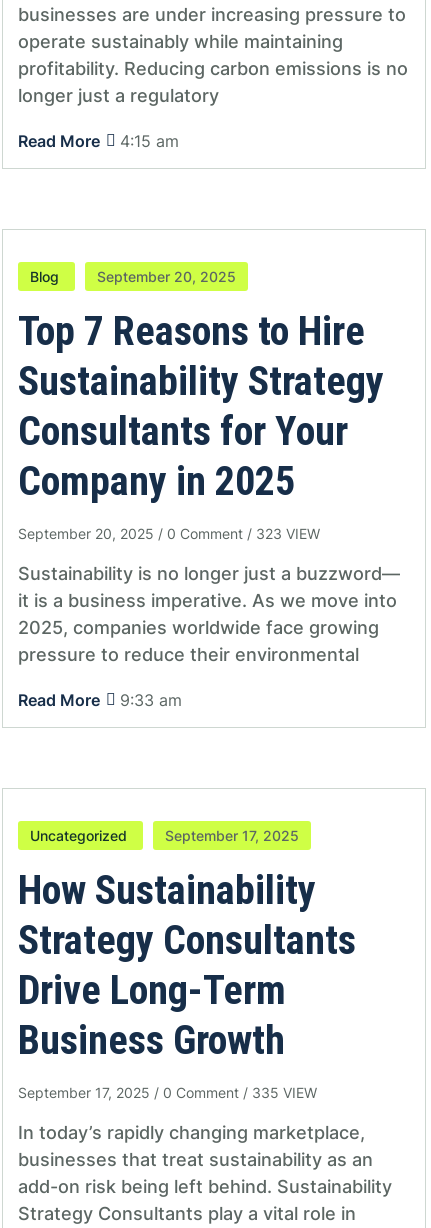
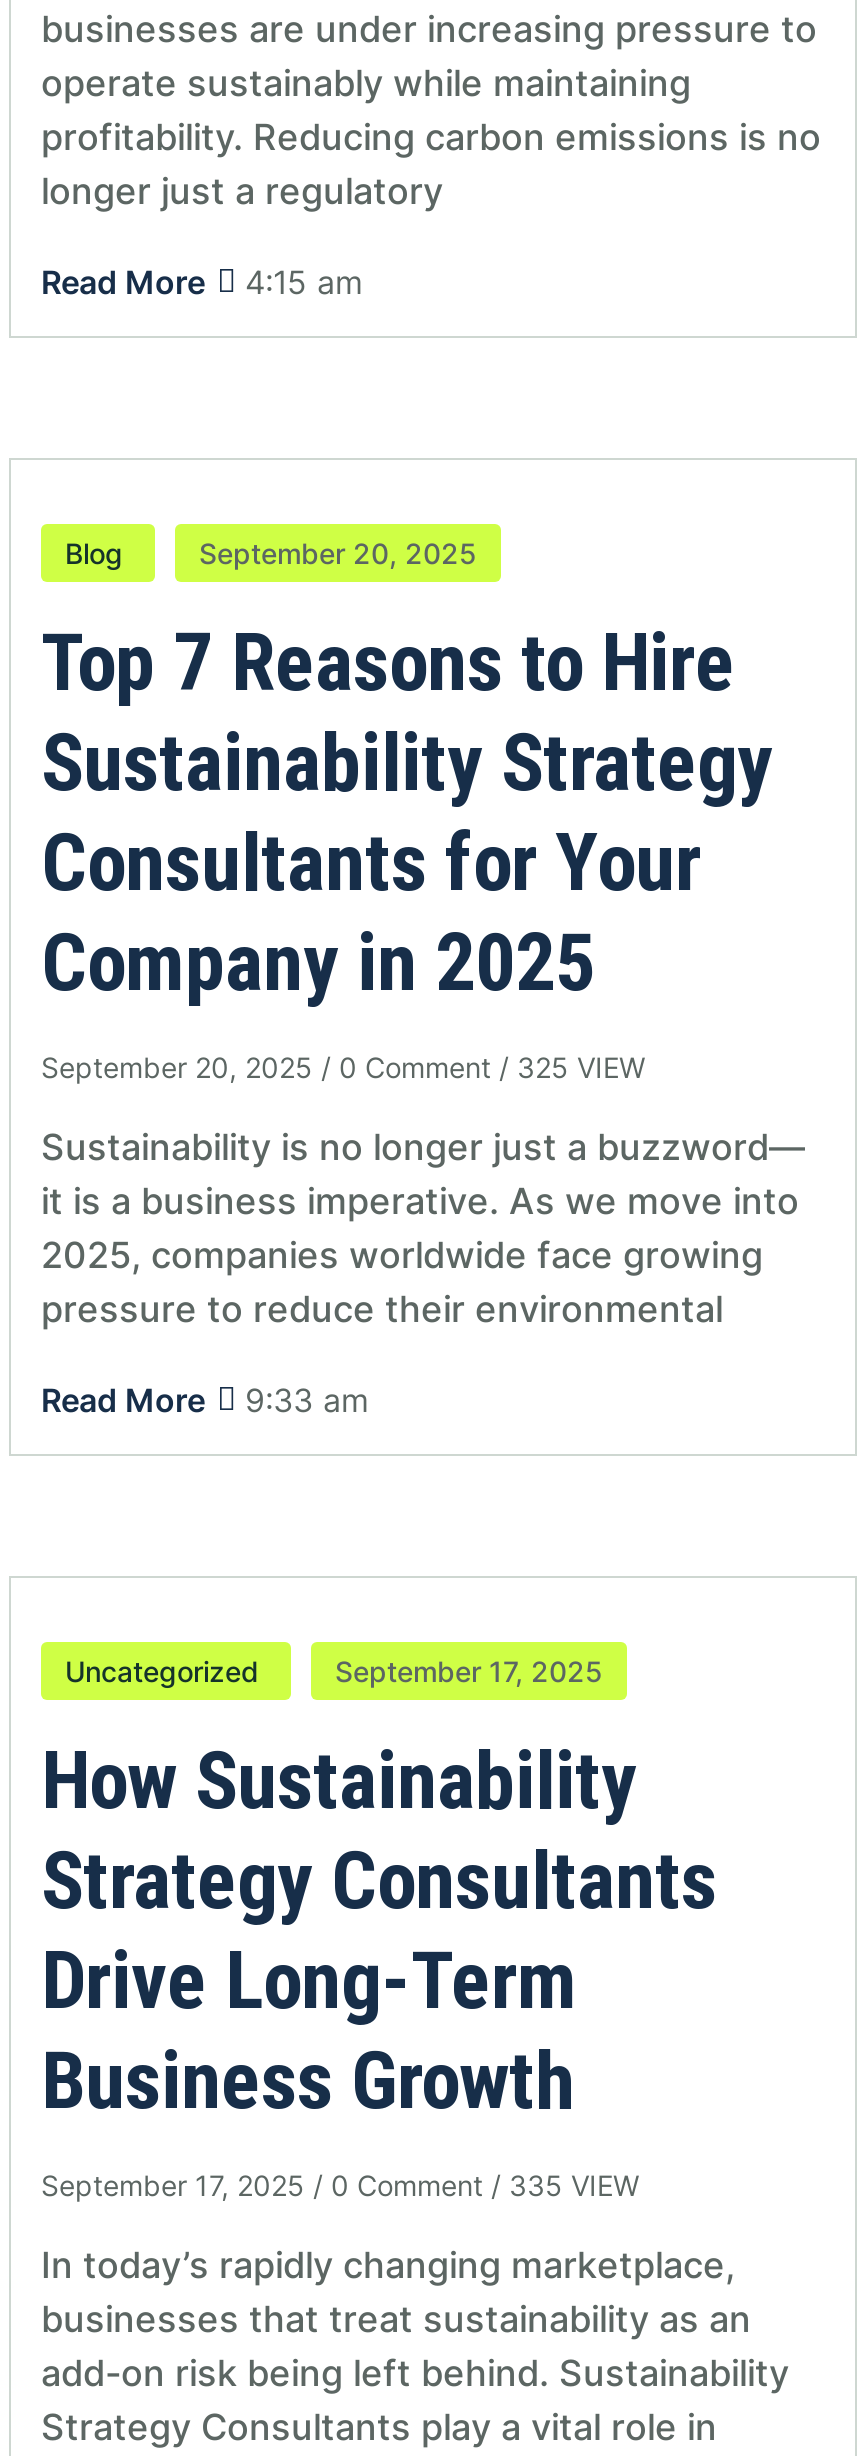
[18,525,320,542] September 20, 2025 / 0 Comment / 323 VIEW -> [41,1050,645,1084] September 20, 2025 / 0 Comment / 325 VIEW

